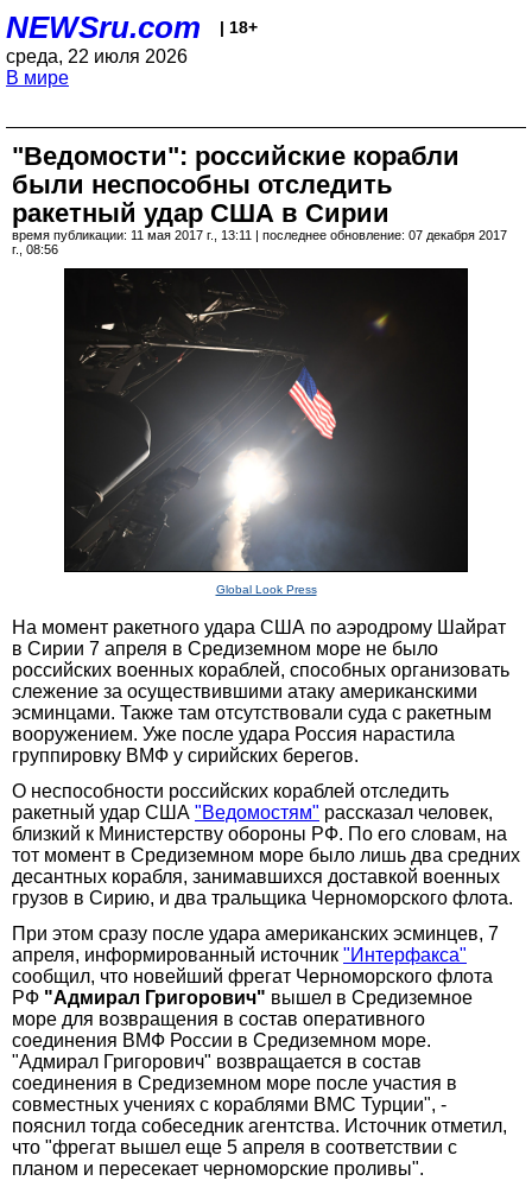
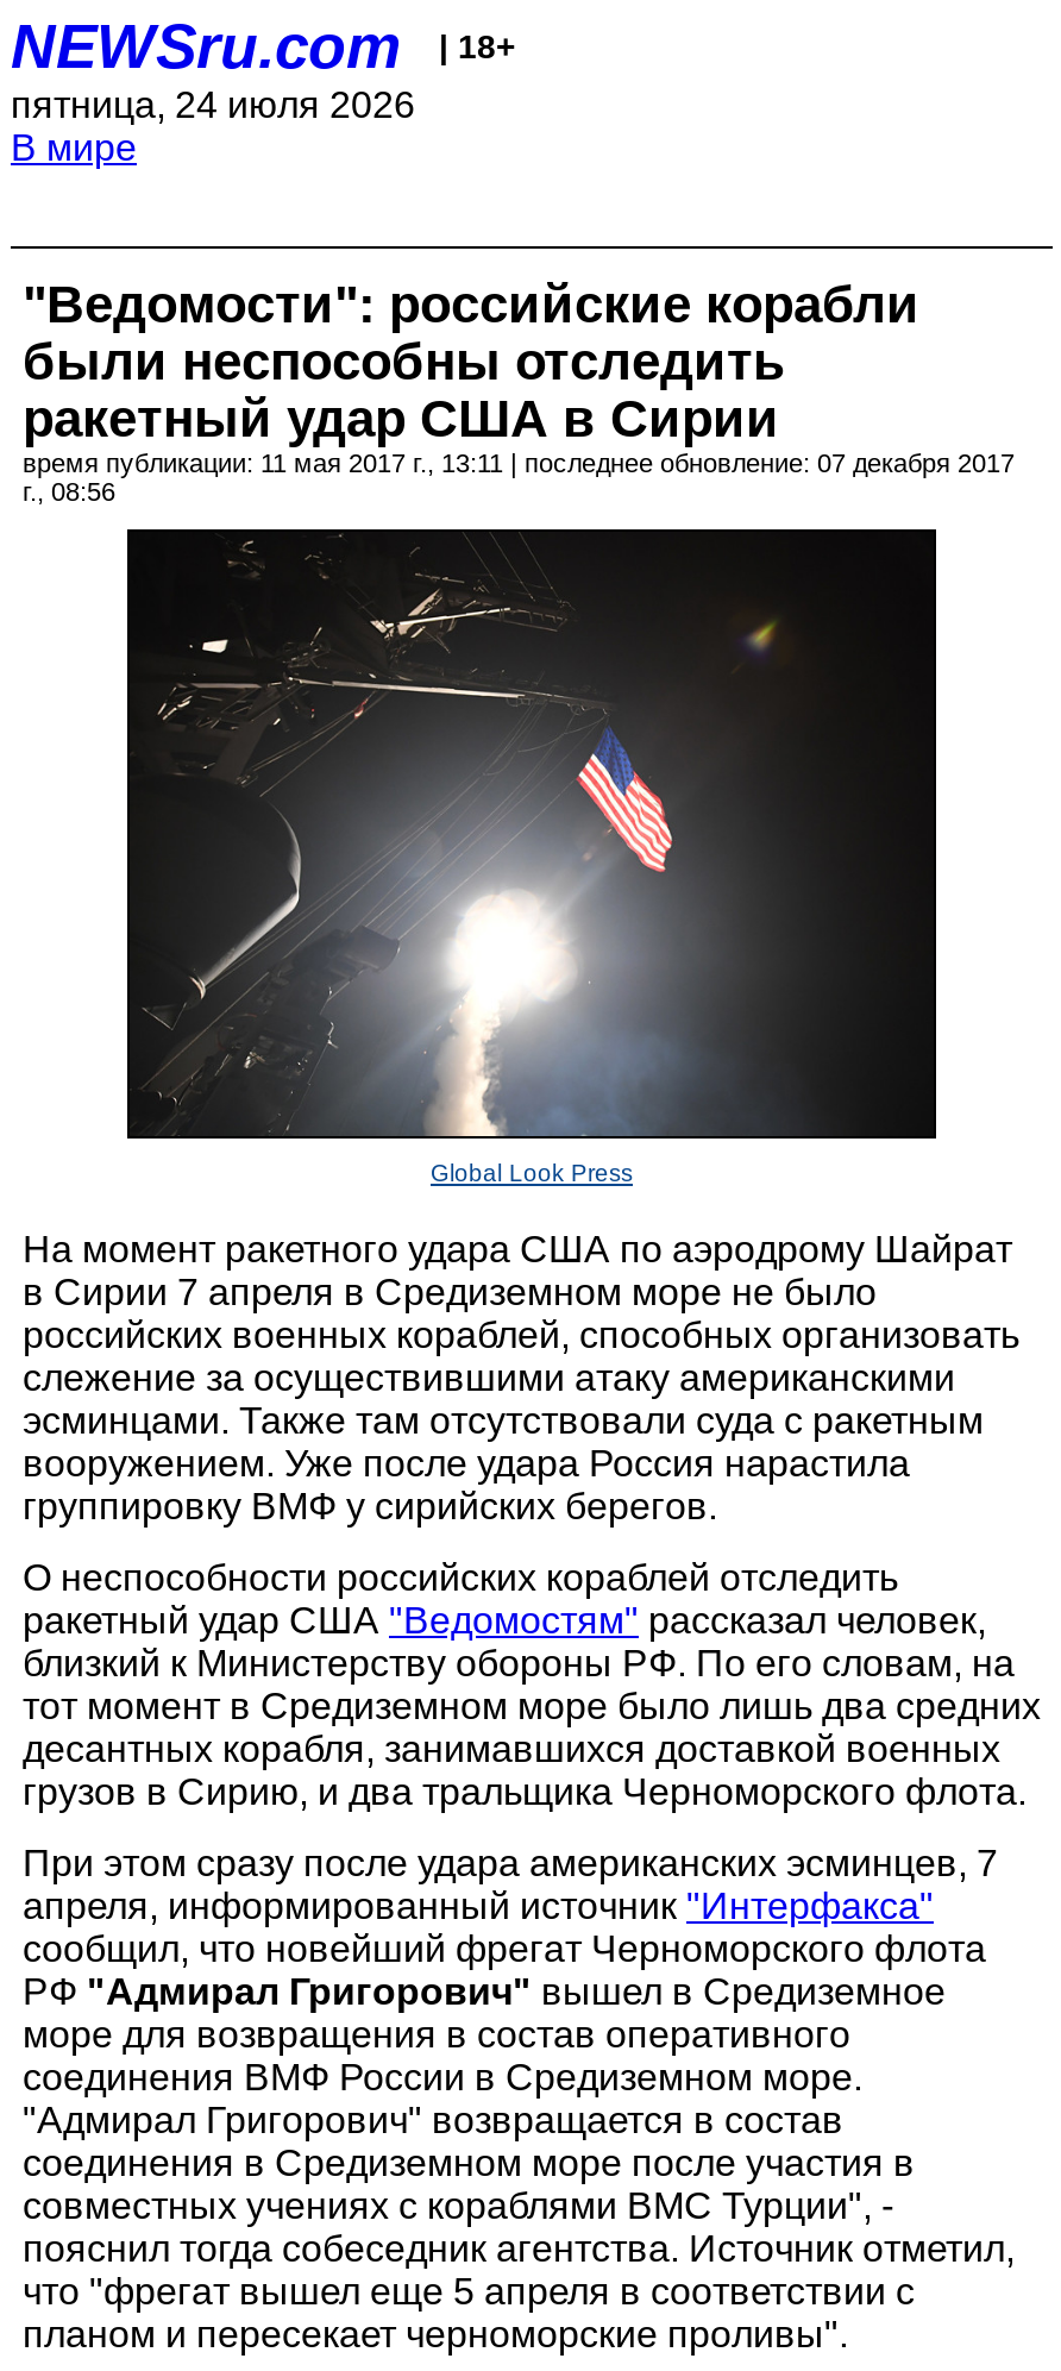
[6,46,188,66] среда, 22 июля 2026 -> [11,84,415,125] пятница, 24 июля 2026

